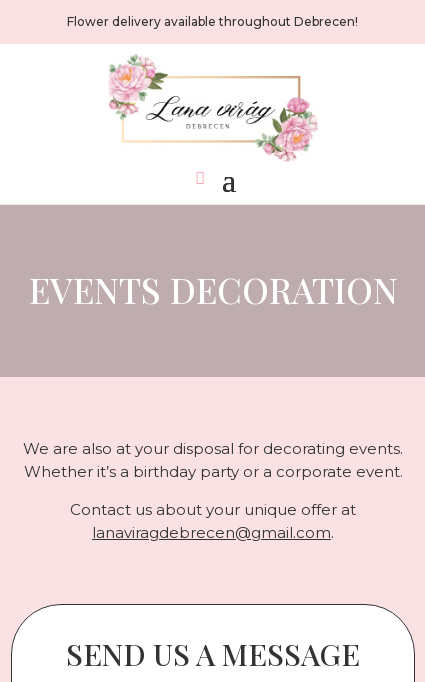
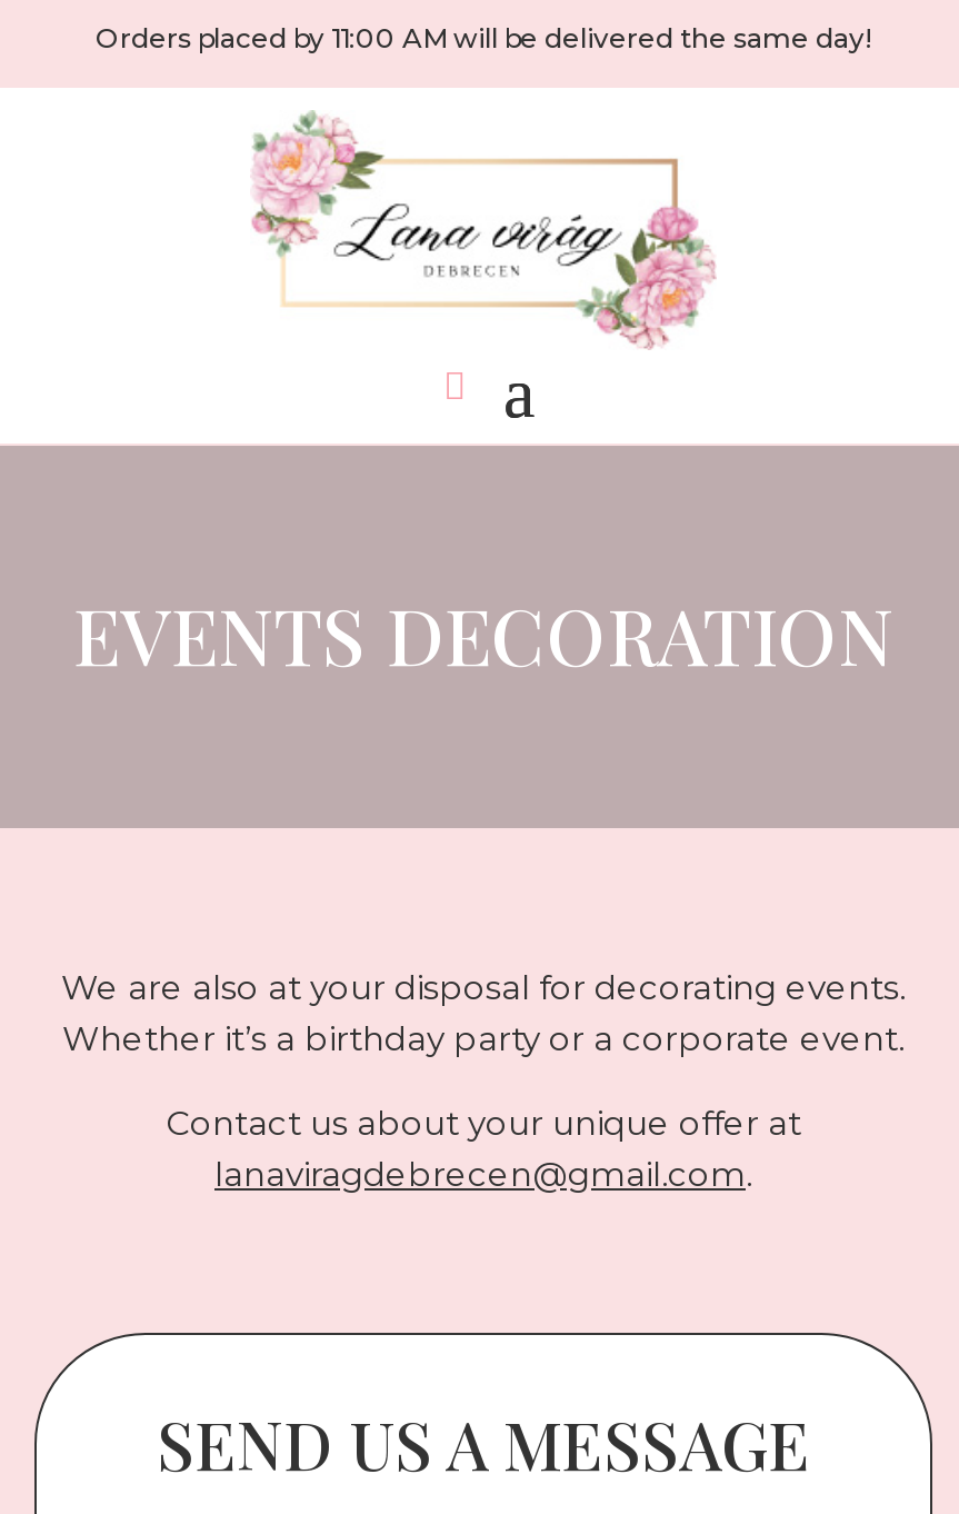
[67,14,358,29] Flower delivery available throughout Debrecen! -> [96,21,871,54] Orders placed by 11:00 AM will be delivered the same day!

